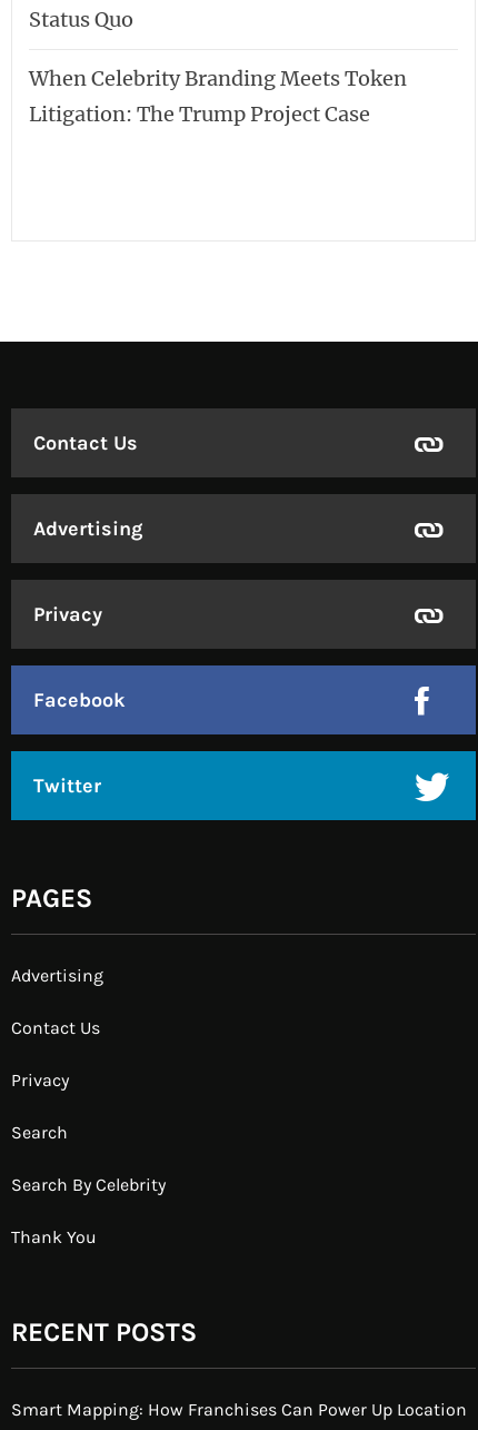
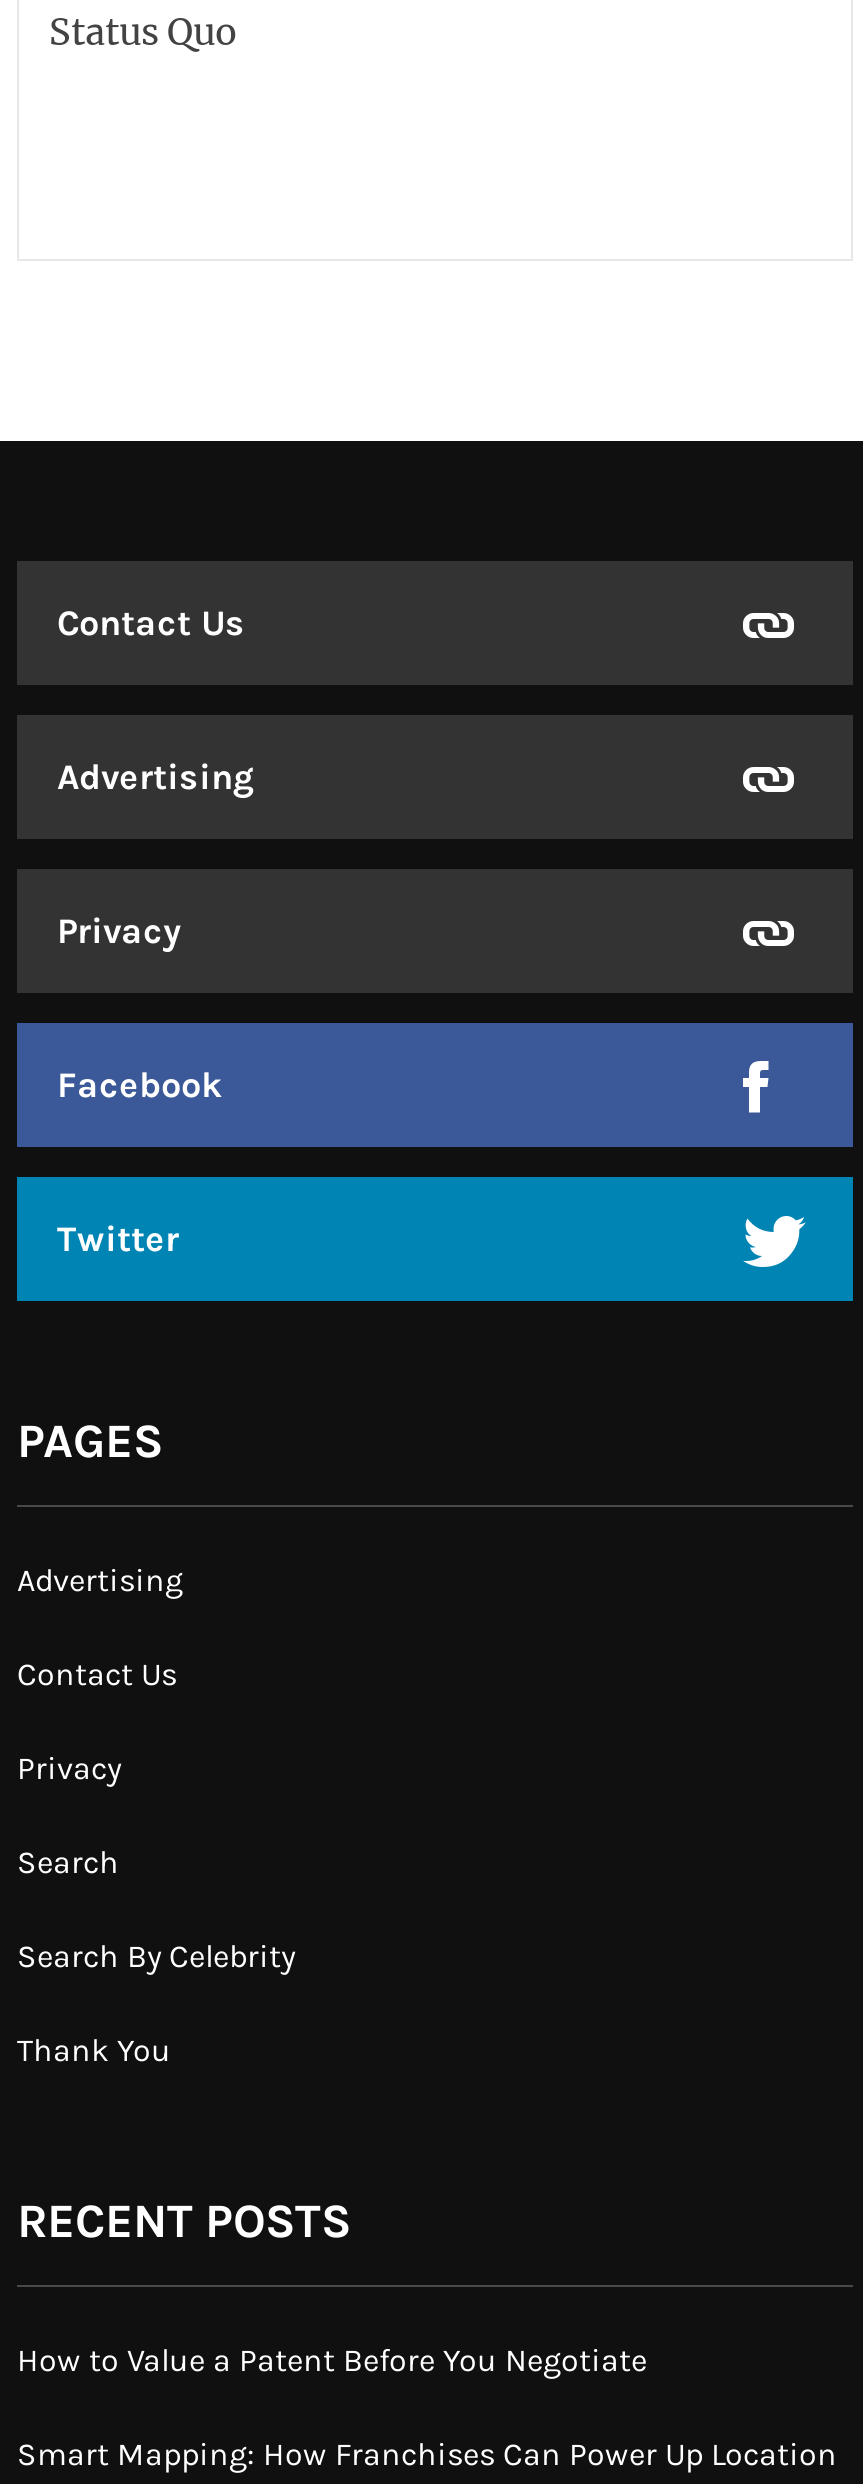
[29,66,407,127] When Celebrity Branding Meets Token | Litigation: The Trump Project Case -> none
moved [11,431,197,1348] -> [17,601,351,2249]: Contact Us | Advertising | Privacy | ... | Thank You | RECENT POSTS
none -> [17,2341,647,2379] How to Value a Patent Before You Negotiate

